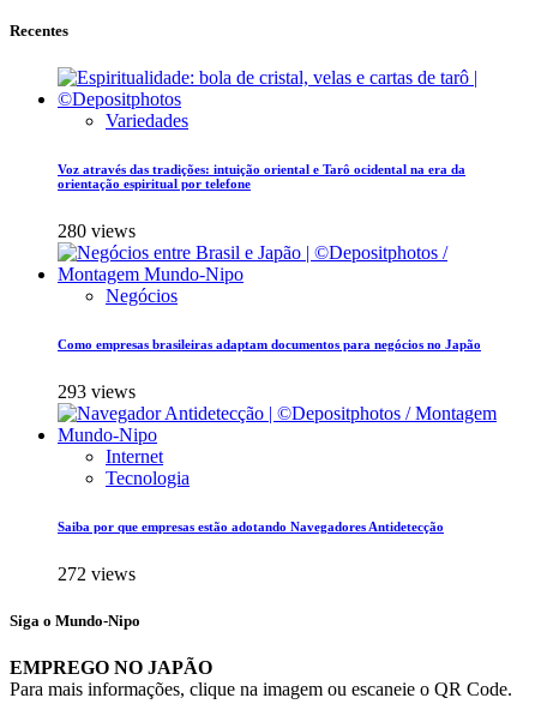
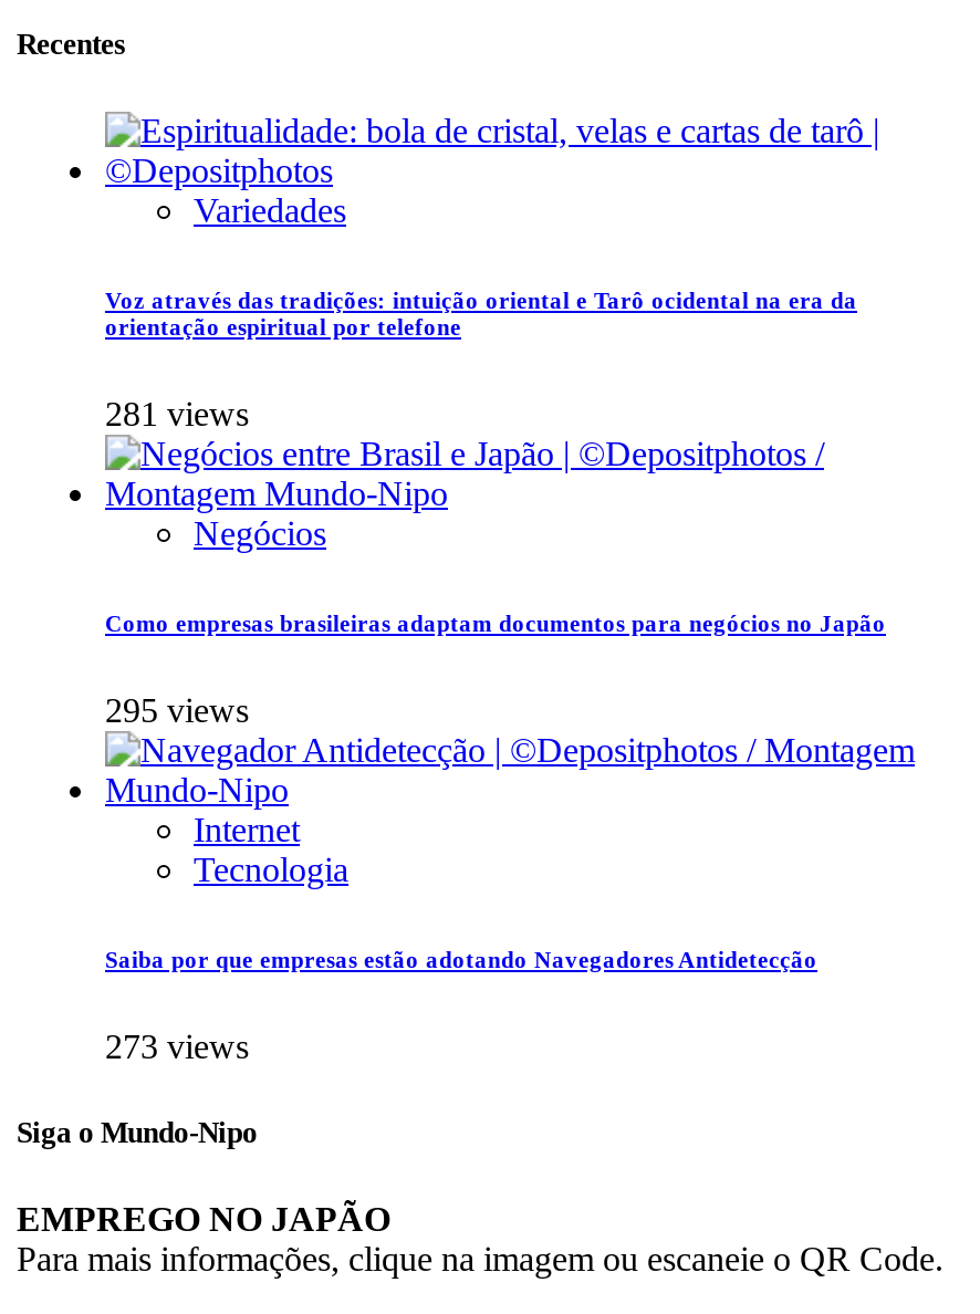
[58,220,136,241] 280 views -> [105,394,249,432] 281 views
[58,381,136,402] 293 views -> [105,691,249,728] 295 views
[58,563,136,584] 272 views -> [105,1027,249,1064] 273 views

